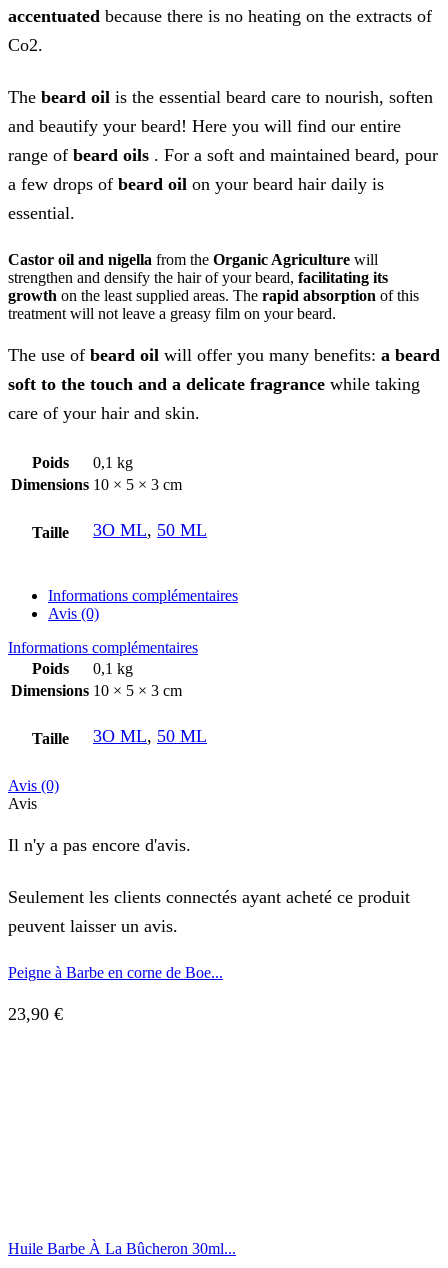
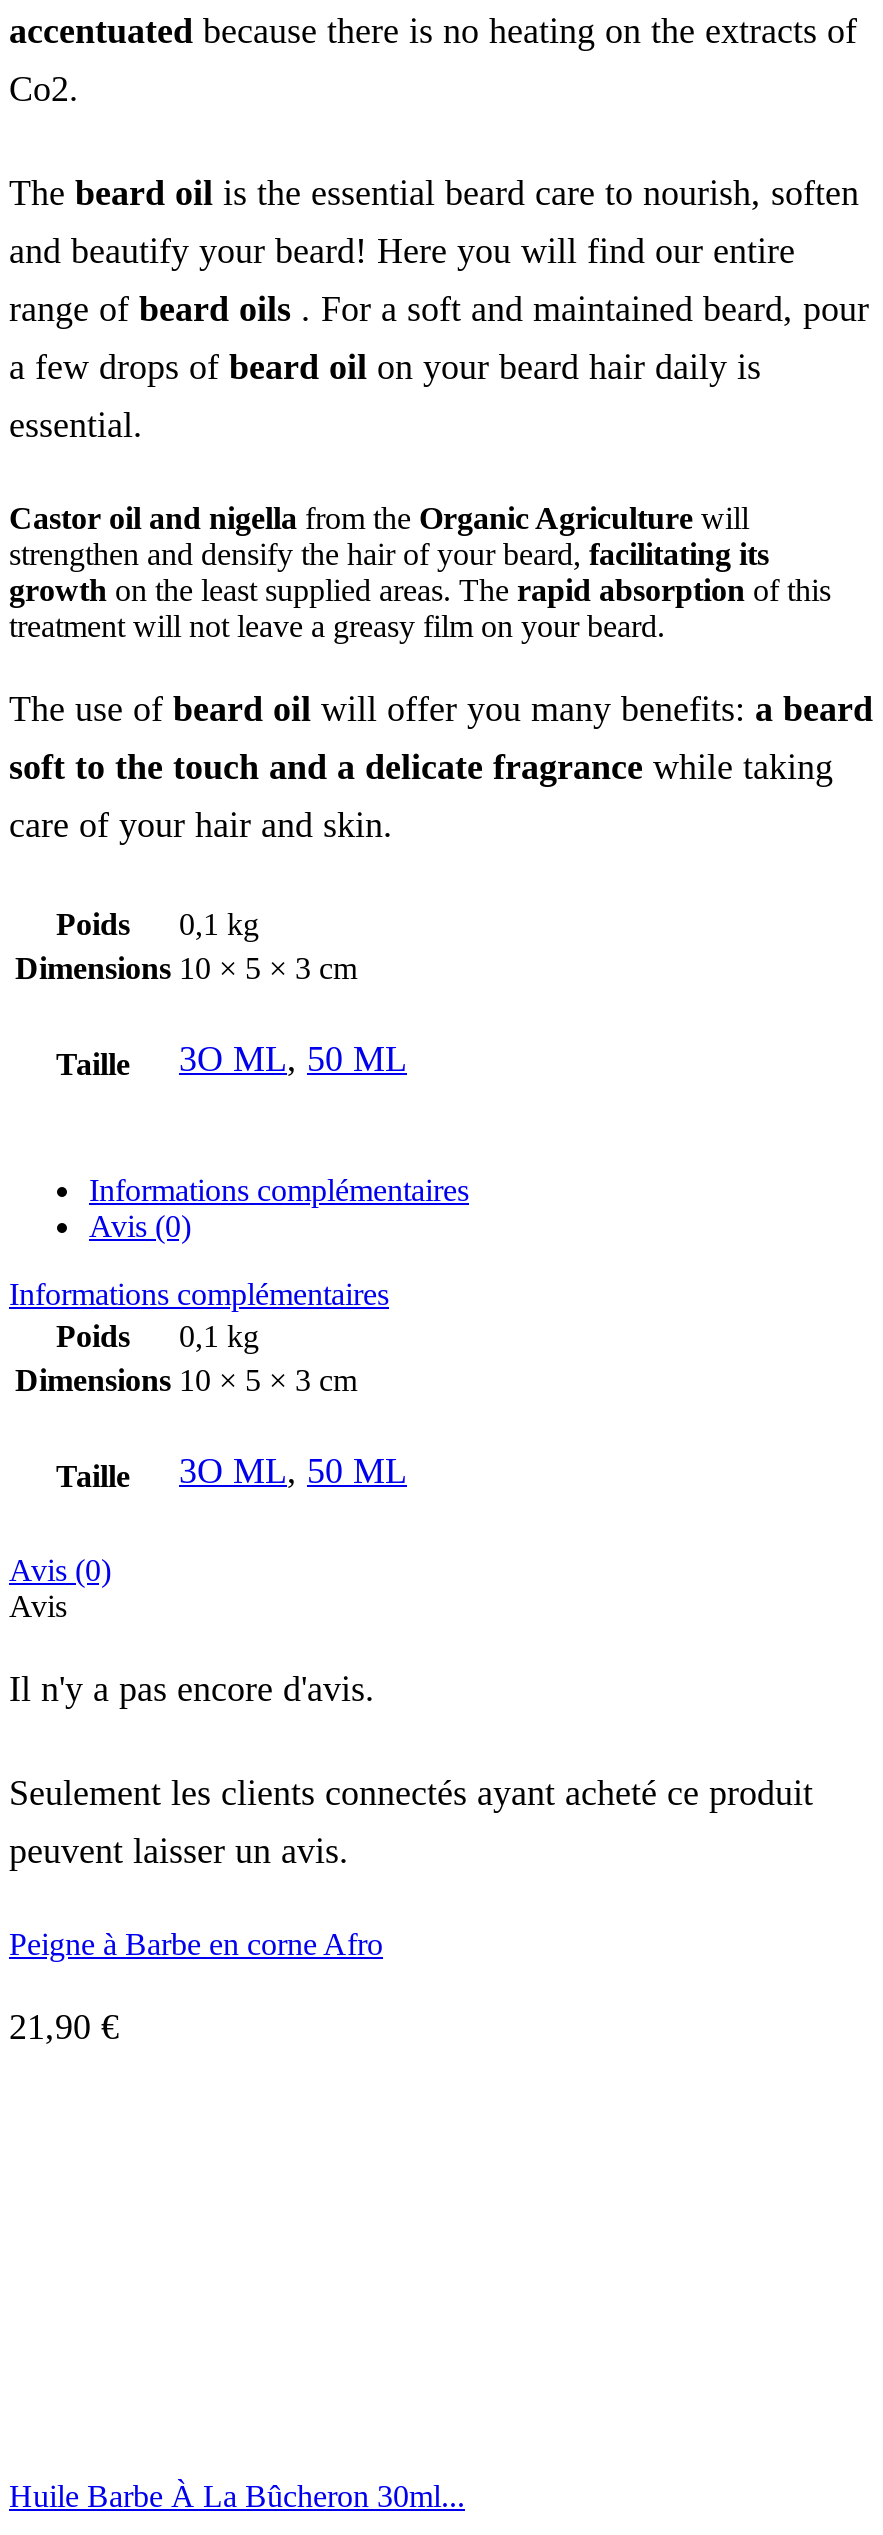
[8,964,223,981] Peigne à Barbe en corne de Boe... -> [9,1927,383,1961] Peigne à Barbe en corne Afro
[8,1004,63,1024] 23,90 € -> [9,2007,119,2047] 21,90 €

